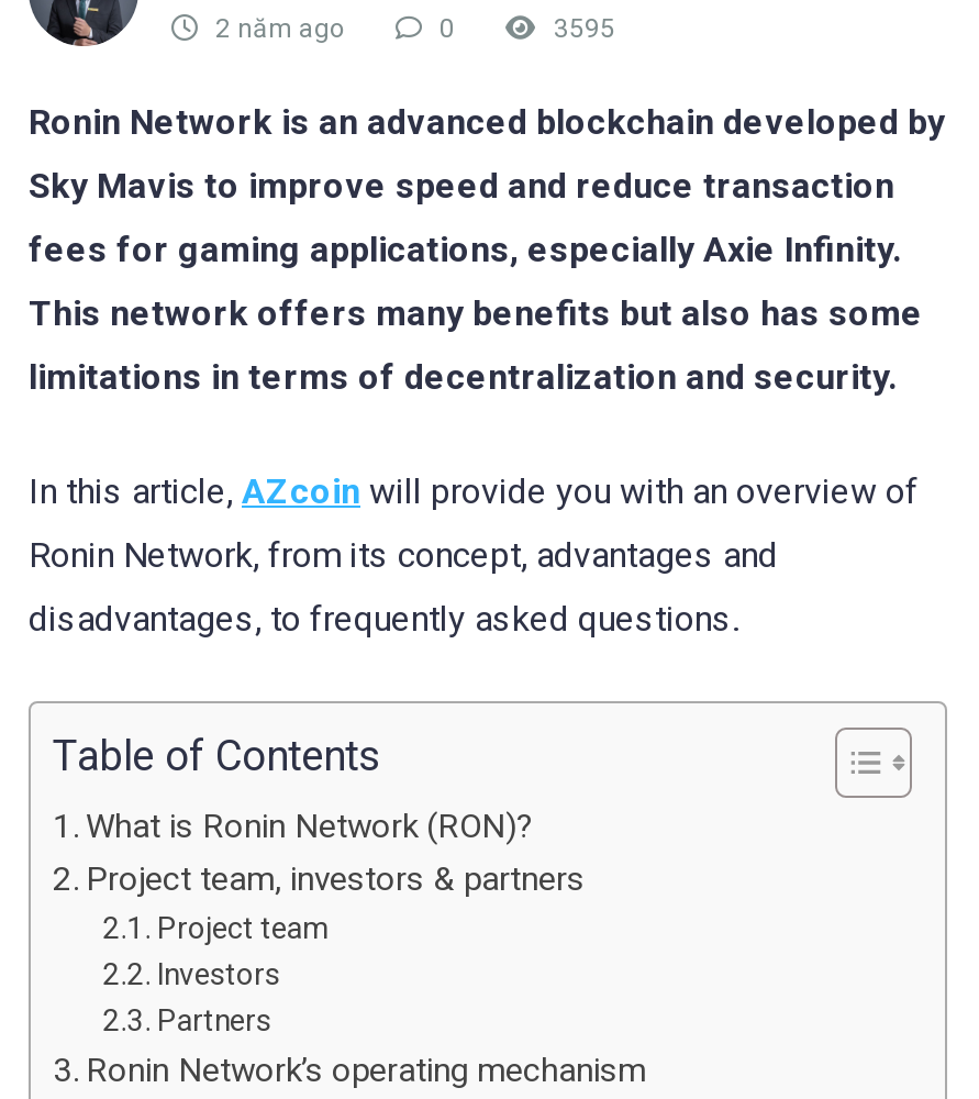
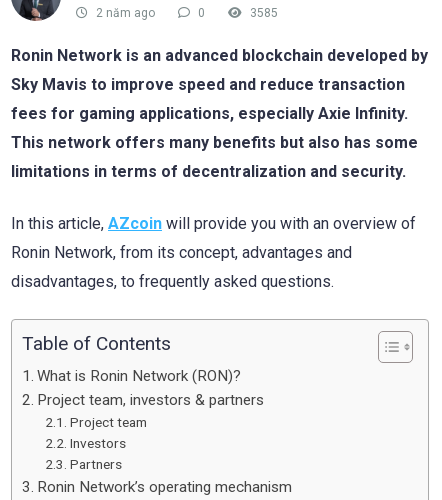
[547,14,615,44] 3595 -> [247,6,278,20] 3585

